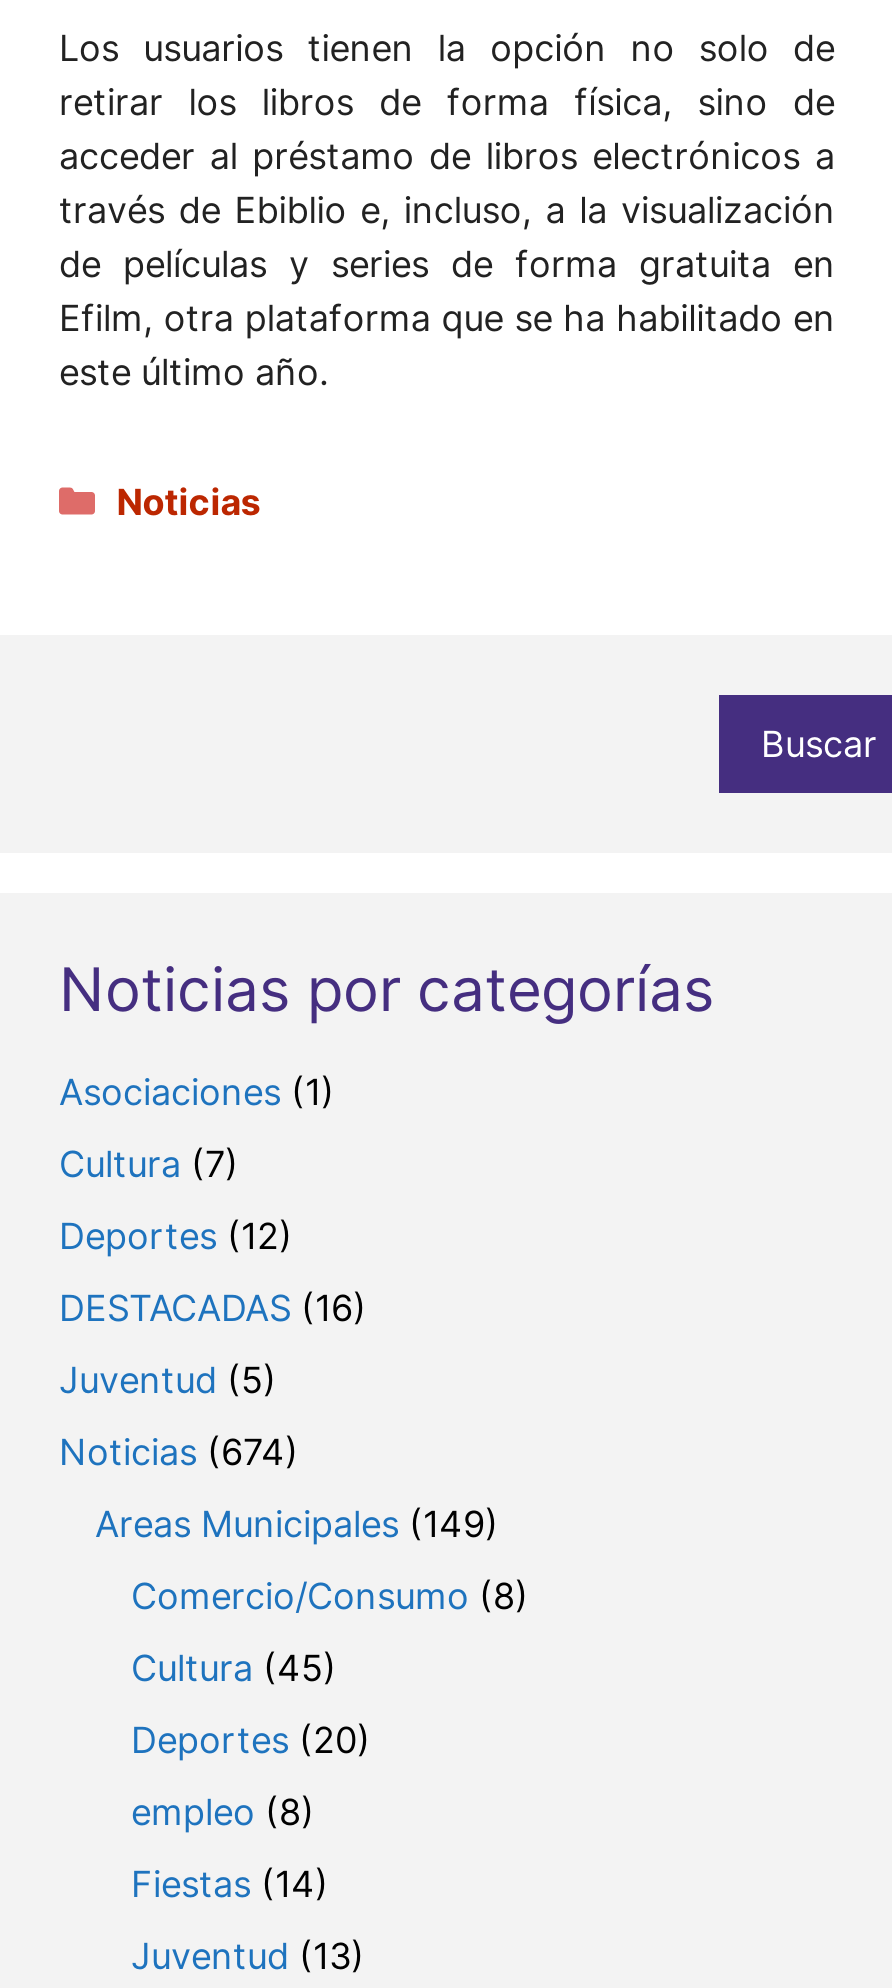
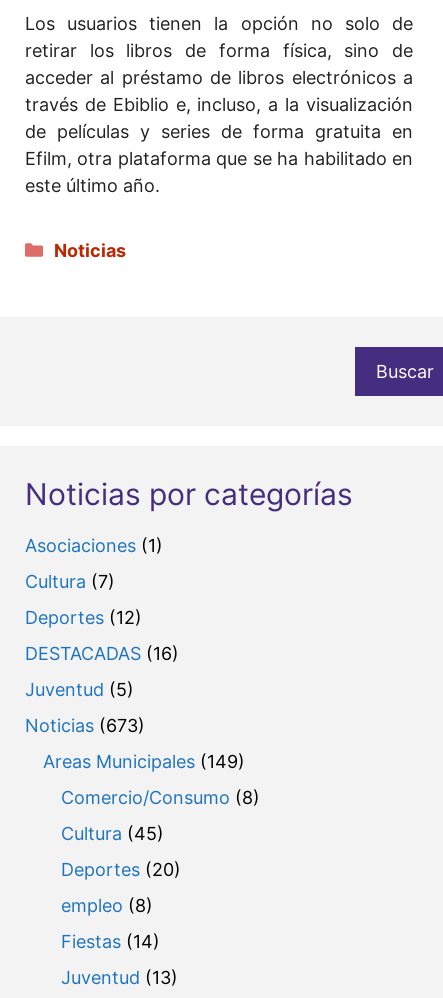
[59,1431,299,1473] Noticias (674) -> [25,715,145,736] Noticias (673)

